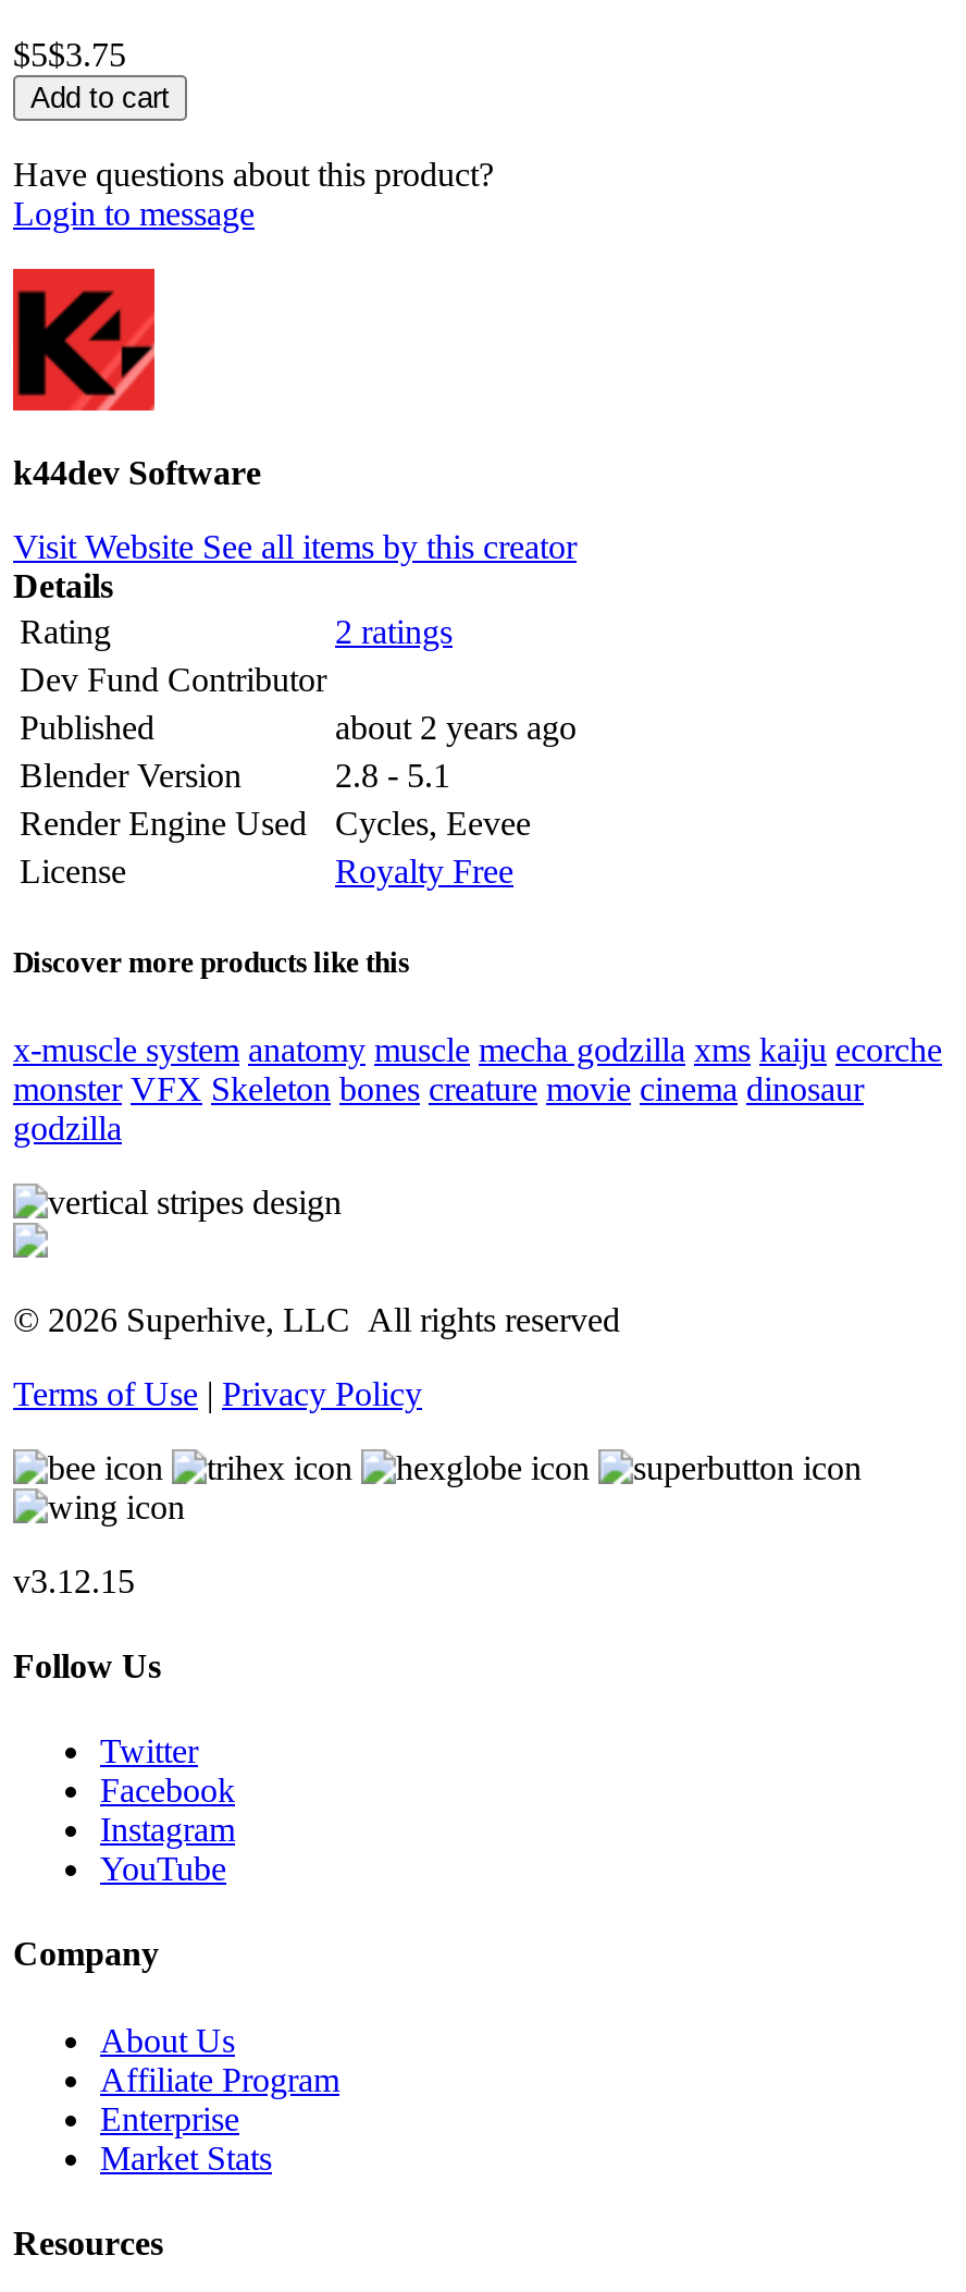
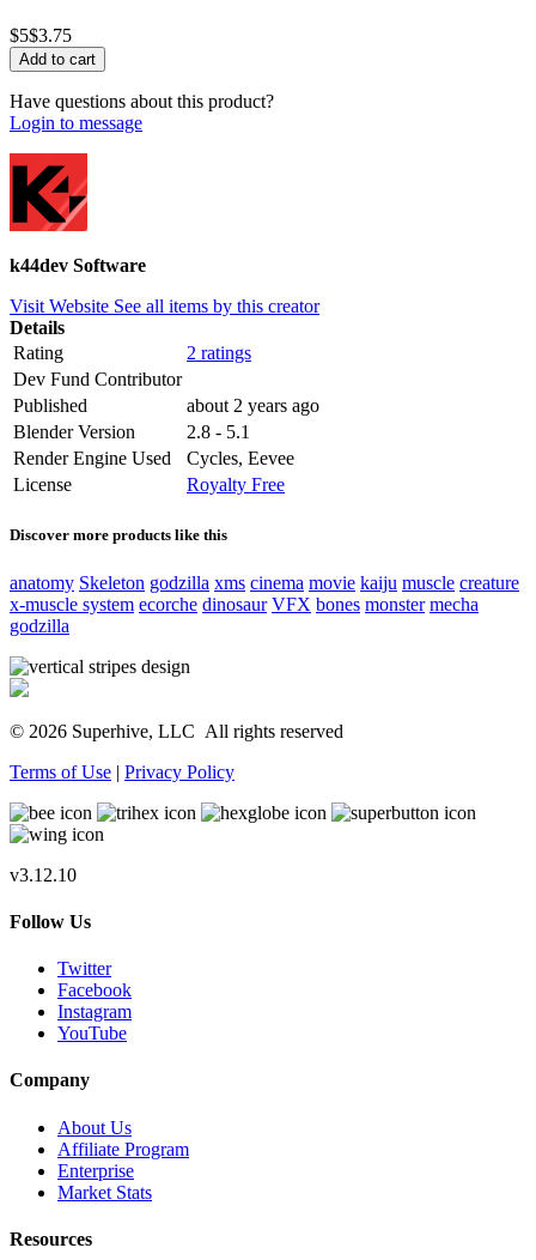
[13,1030,942,1106] x-muscle system anatomy muscle mecha godzilla xms kaiju ecorche | monster VFX Skeleton bones creature movie cinema dinosaur -> [10,572,519,614] anatomy Skeleton godzilla xms cinema movie kaiju muscle creature | x-muscle system ecorche dinosaur VFX bones monster mecha
[13,1562,135,1599] v3.12.15 -> [10,864,77,885] v3.12.10

